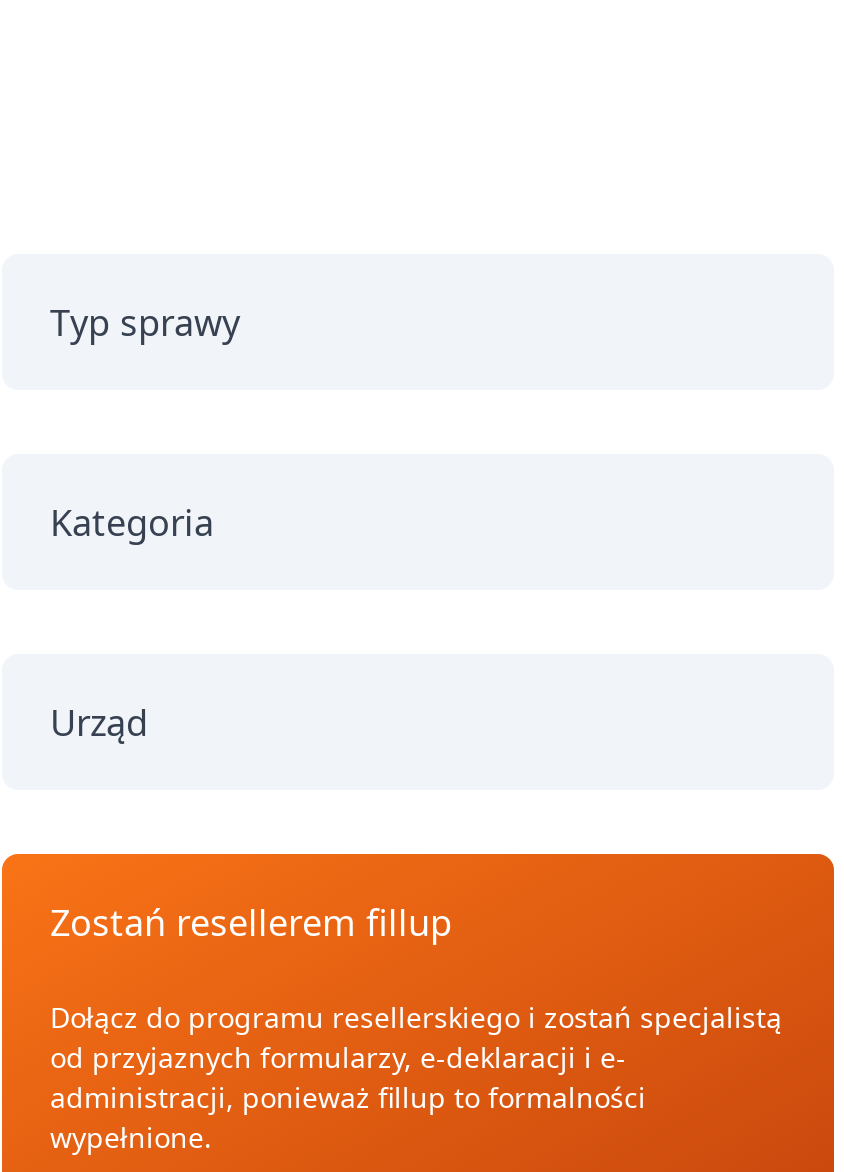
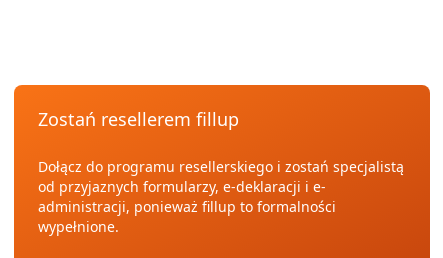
[50,298,240,346] Typ sprawy -> none
[50,498,214,546] Kategoria -> none
[50,698,148,746] Urząd -> none

